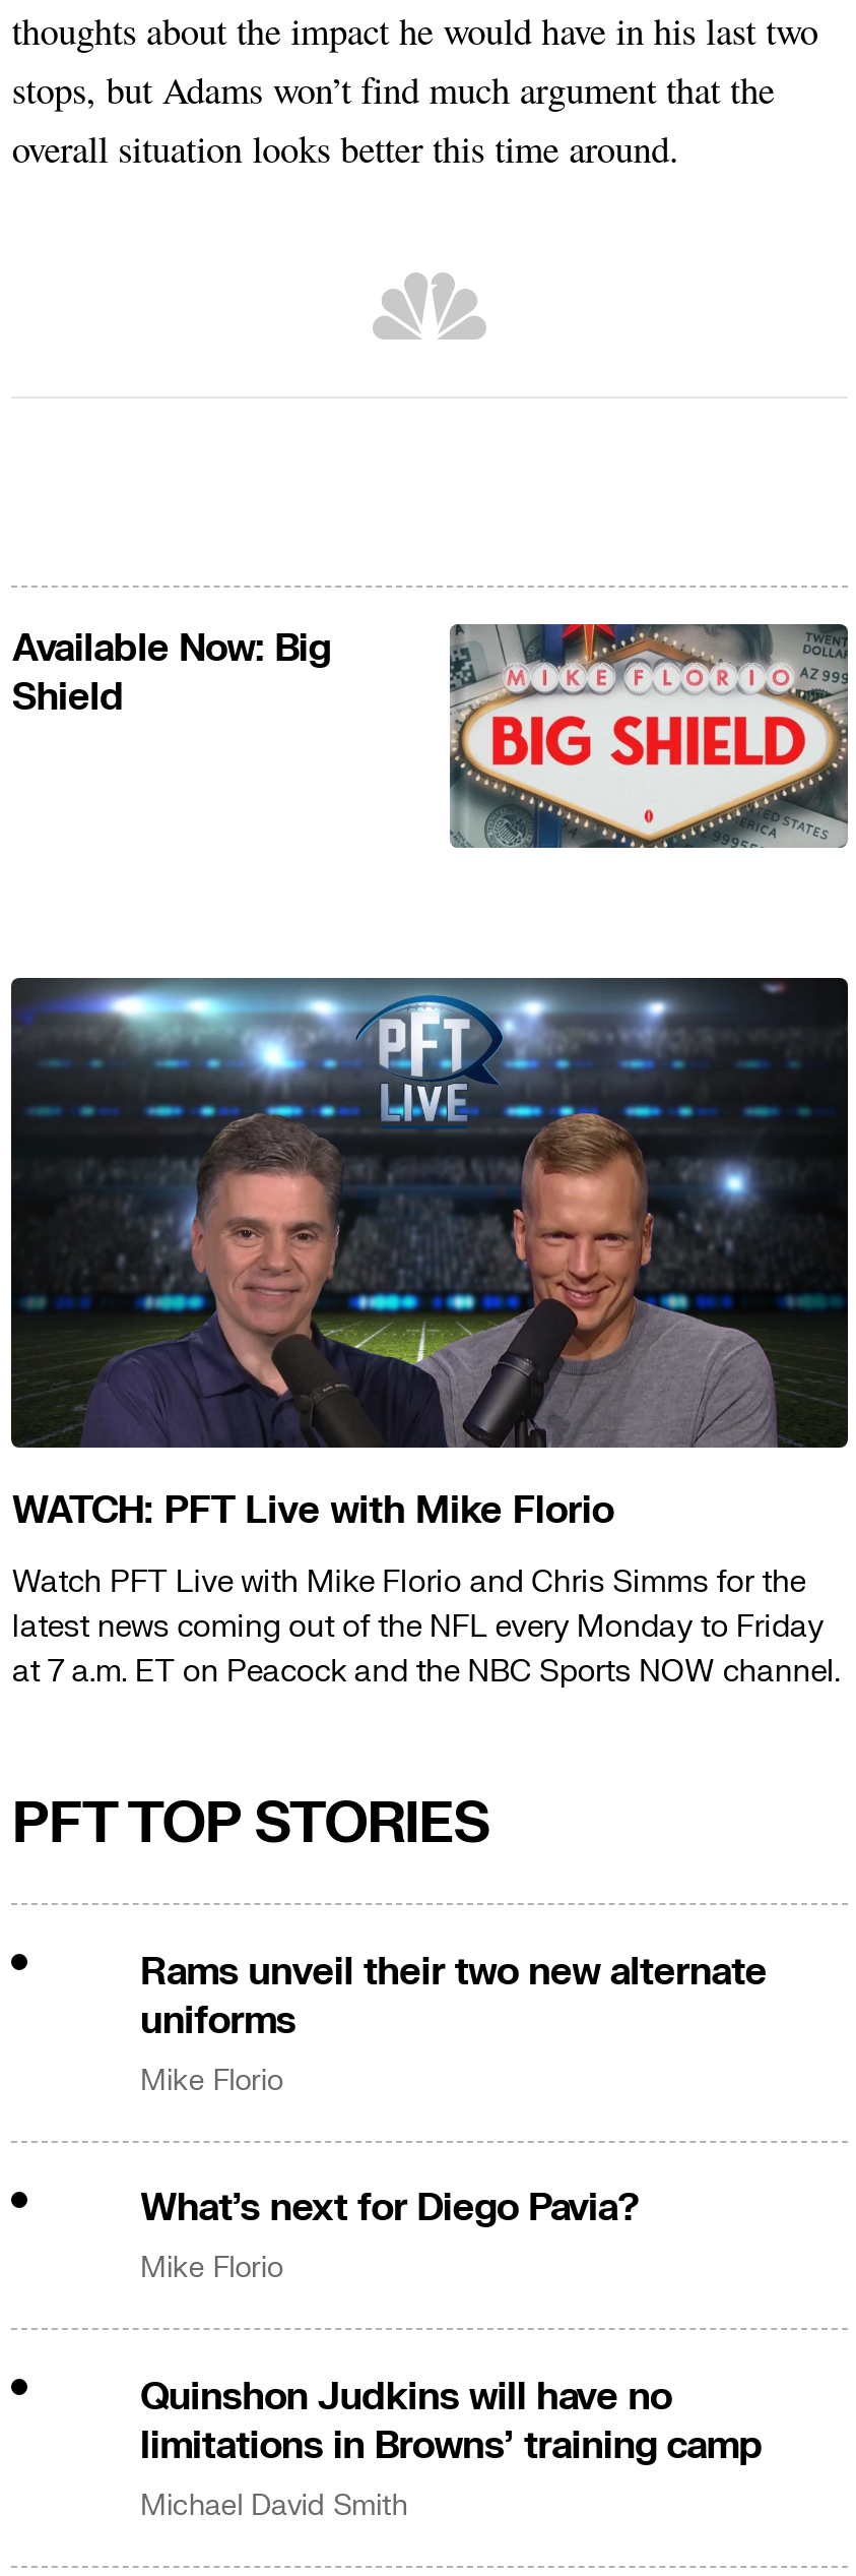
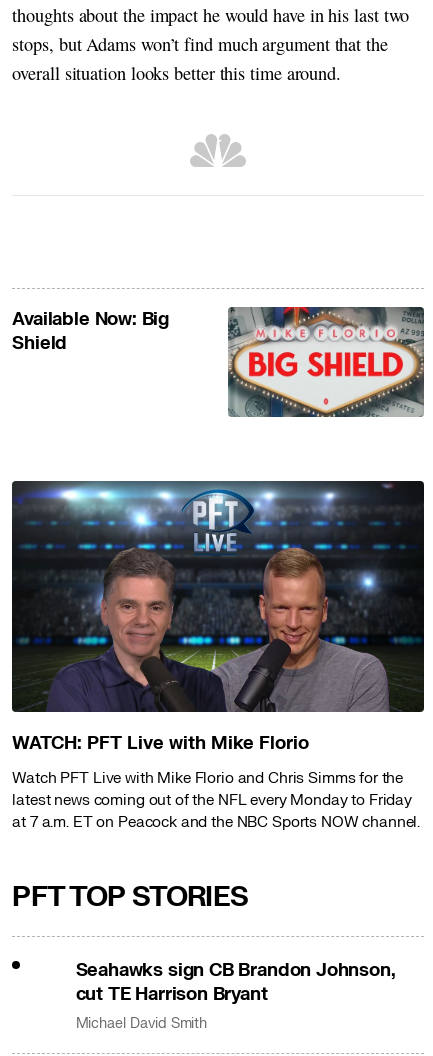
[140,1947,767,2470] Rams unveil their two new alternate | uniforms | Mike Florio | What’s next for Diego Pavia? | Mike Florio | Quinshon Judkins will have no | limitations in Browns’ training camp -> [75,958,395,1006] Seahawks sign CB Brandon Johnson, | cut TE Harrison Bryant

